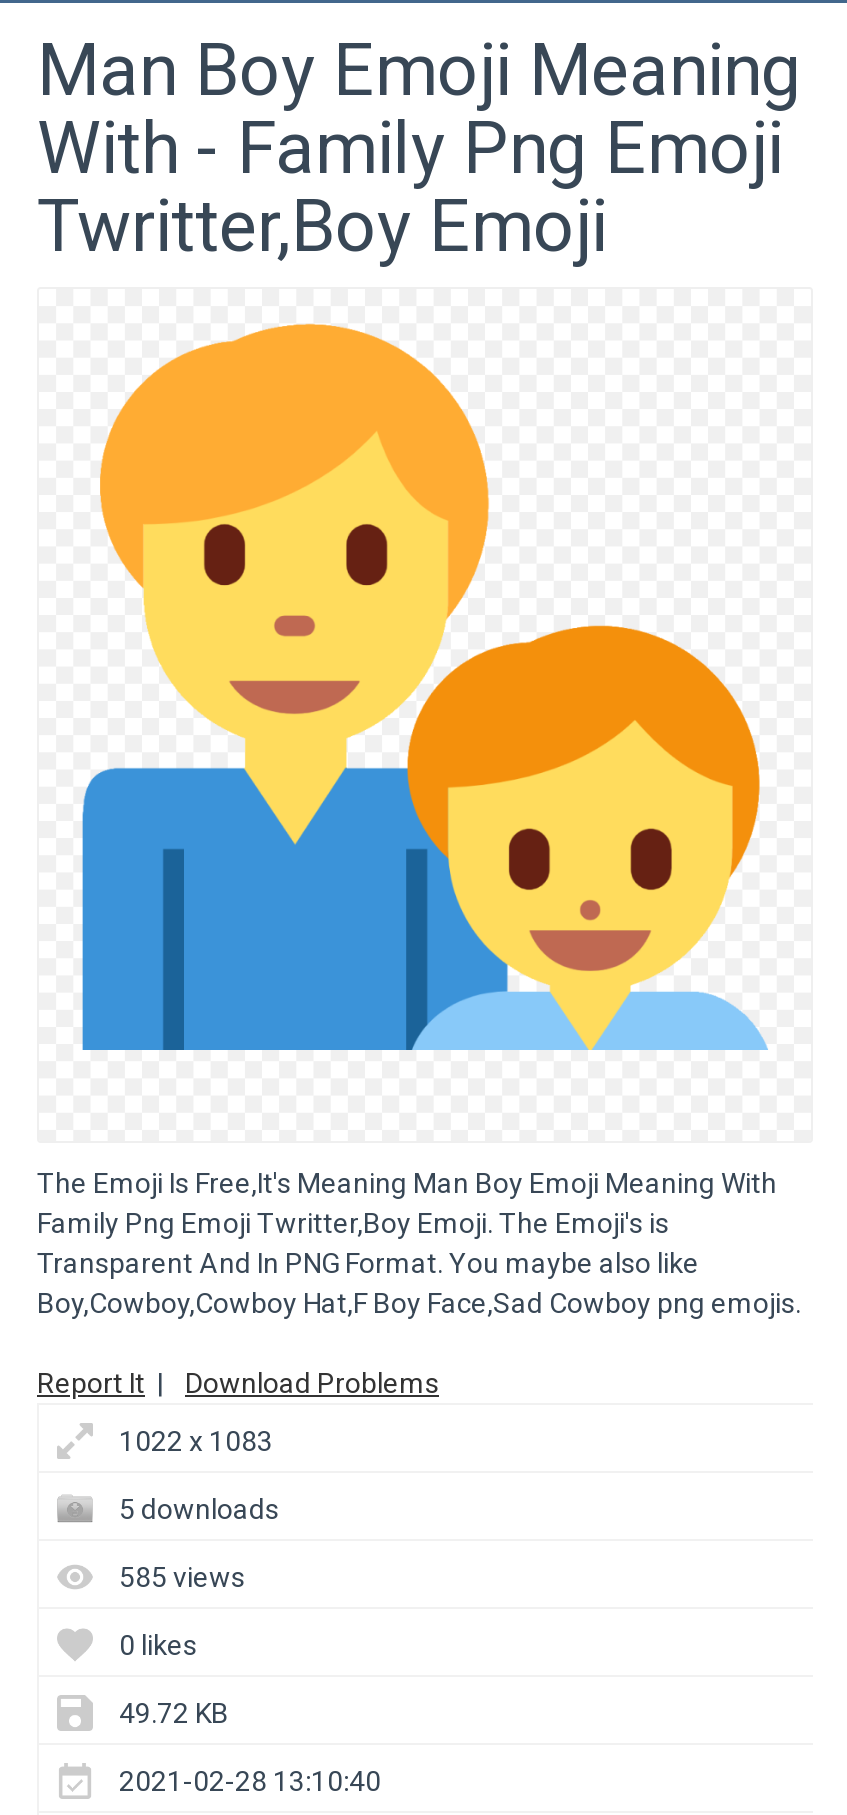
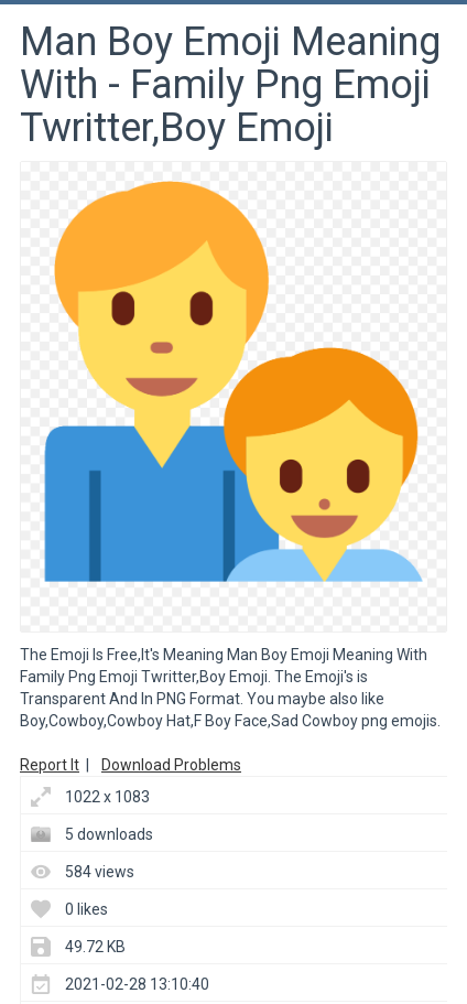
[119,1561,245,1593] 585 views -> [65,863,134,880] 584 views

